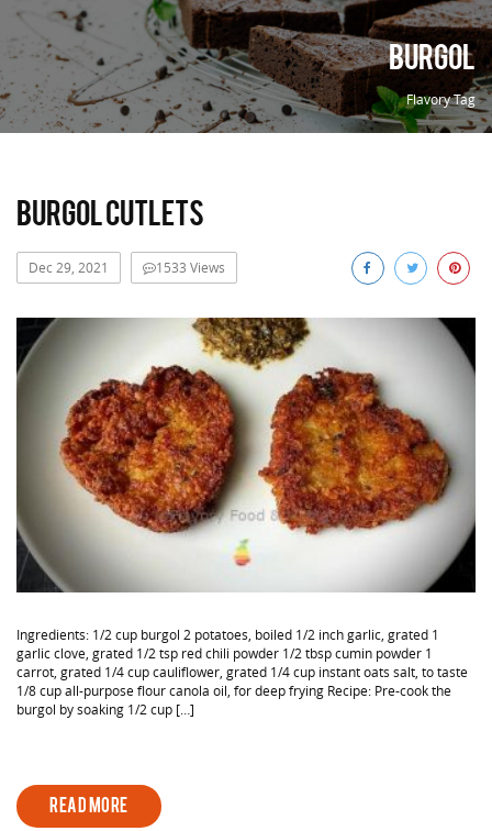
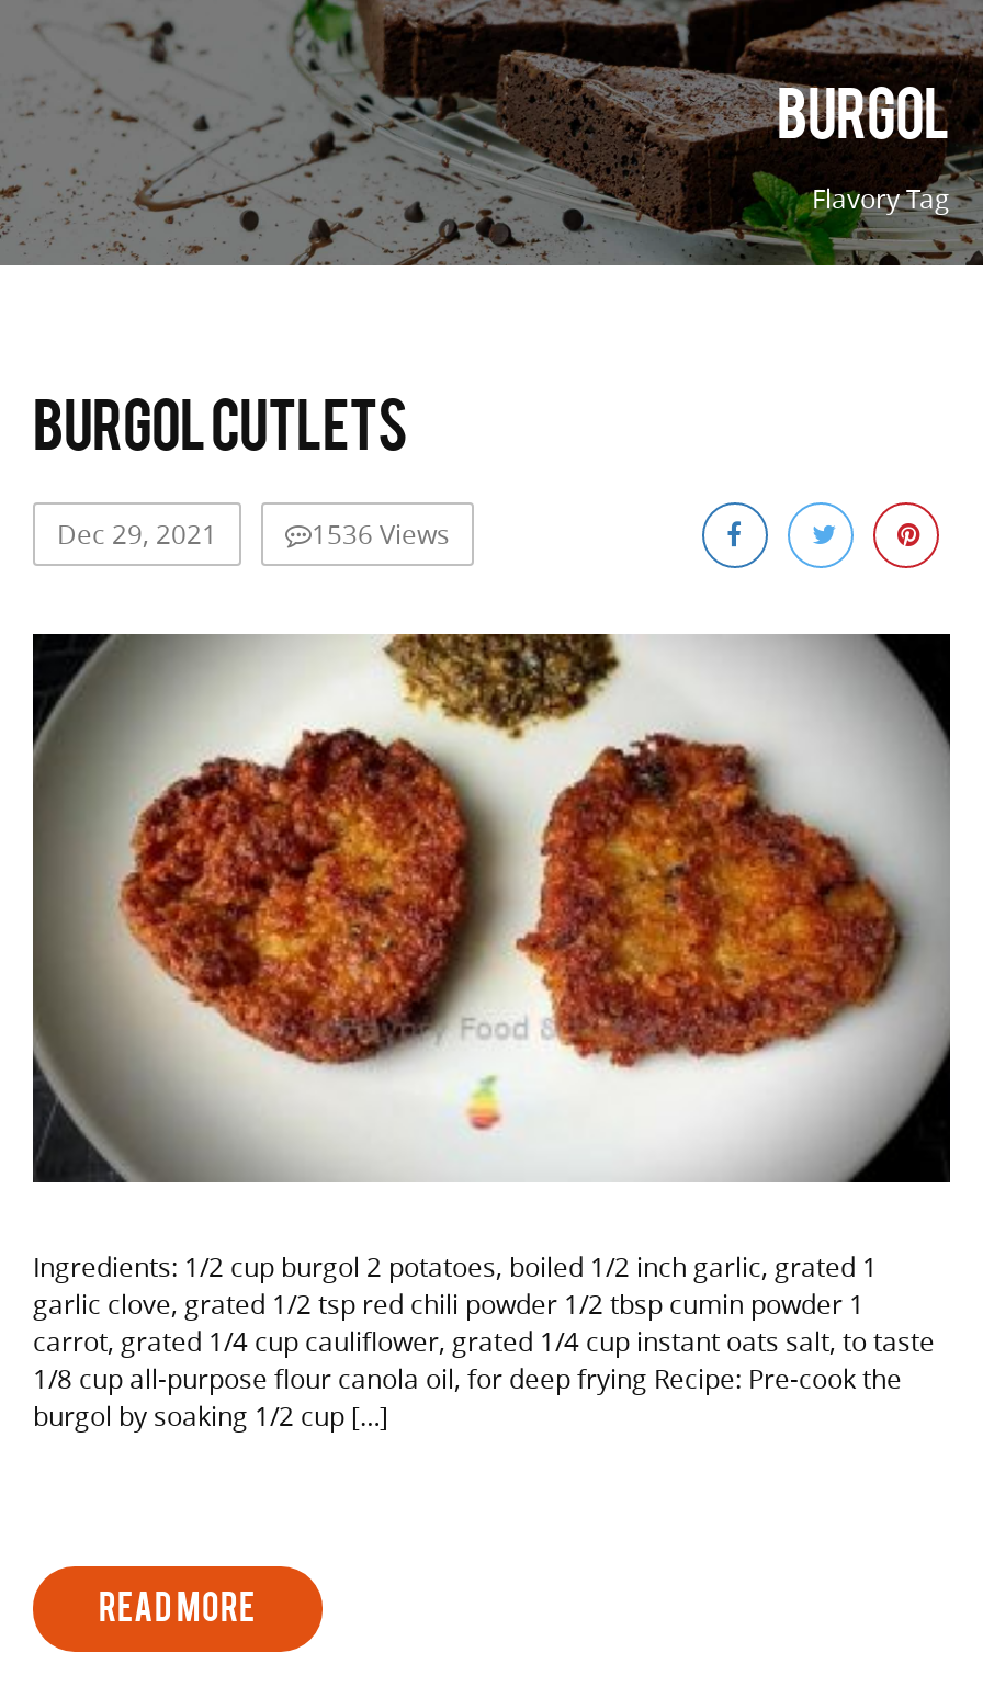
[156,258,225,276] 1533 Views -> [312,516,450,551] 1536 Views

